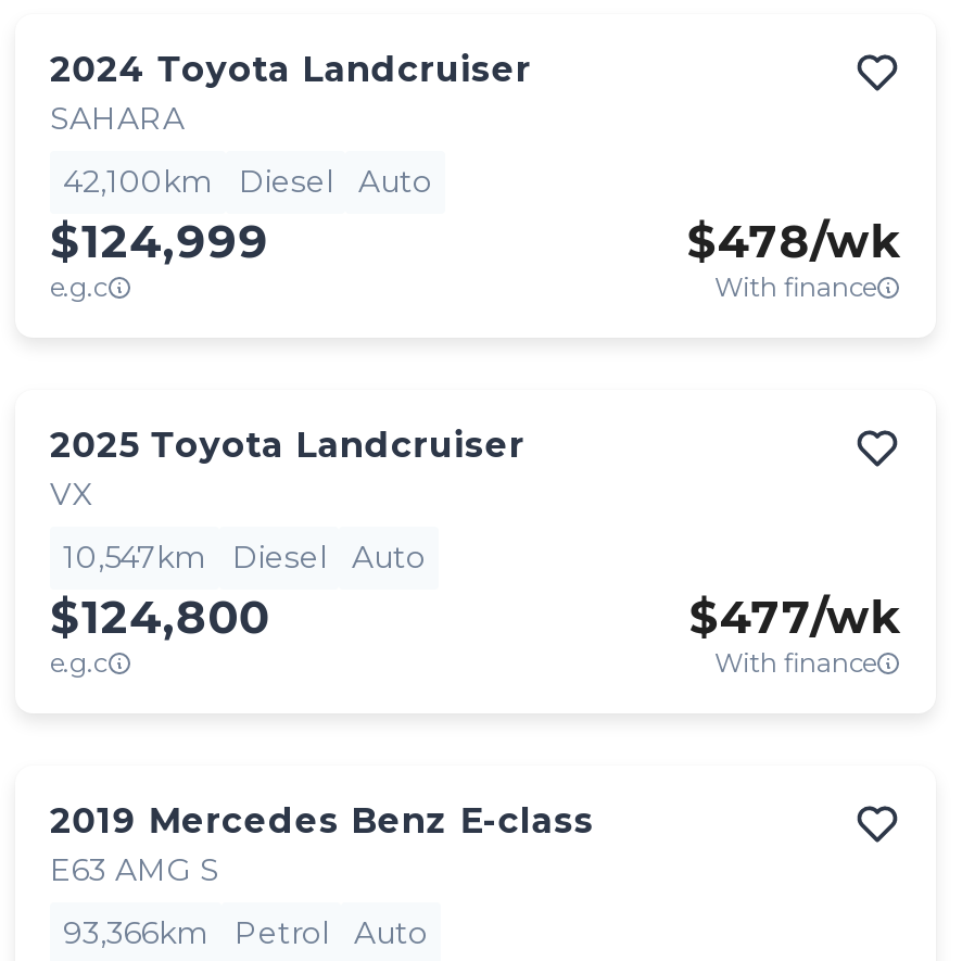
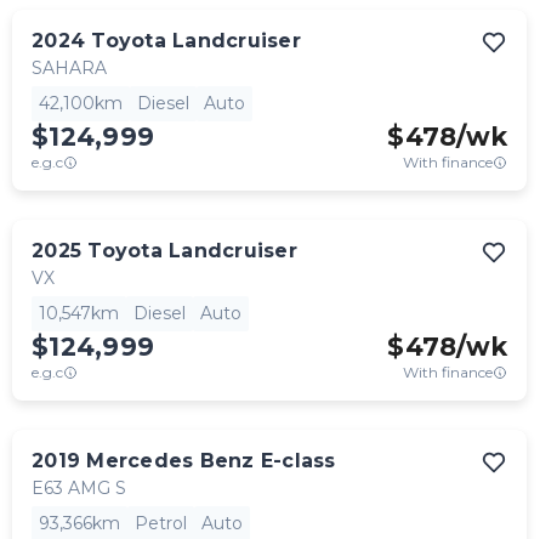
[50,590,269,644] $124,800 -> [32,331,154,362] $124,999
[689,590,901,644] $477/wk -> [387,331,507,362] $478/wk

